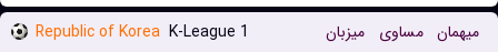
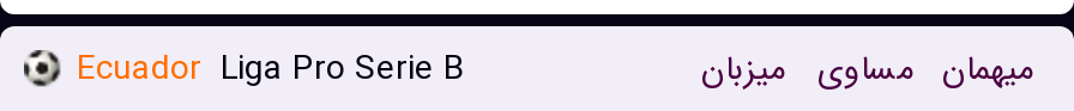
[36,20,249,44] Republic of Korea K-League 1 -> [77,43,463,95] Ecuador Liga Pro Serie B

